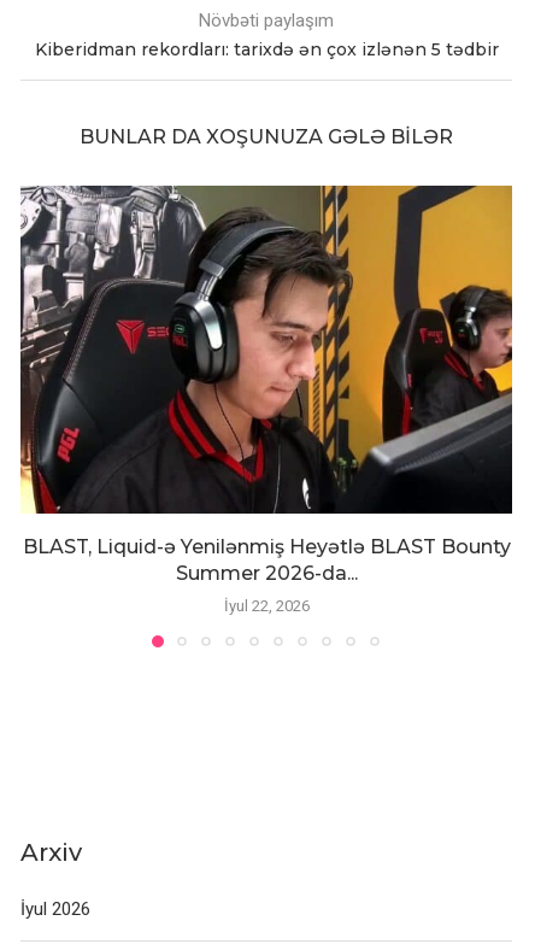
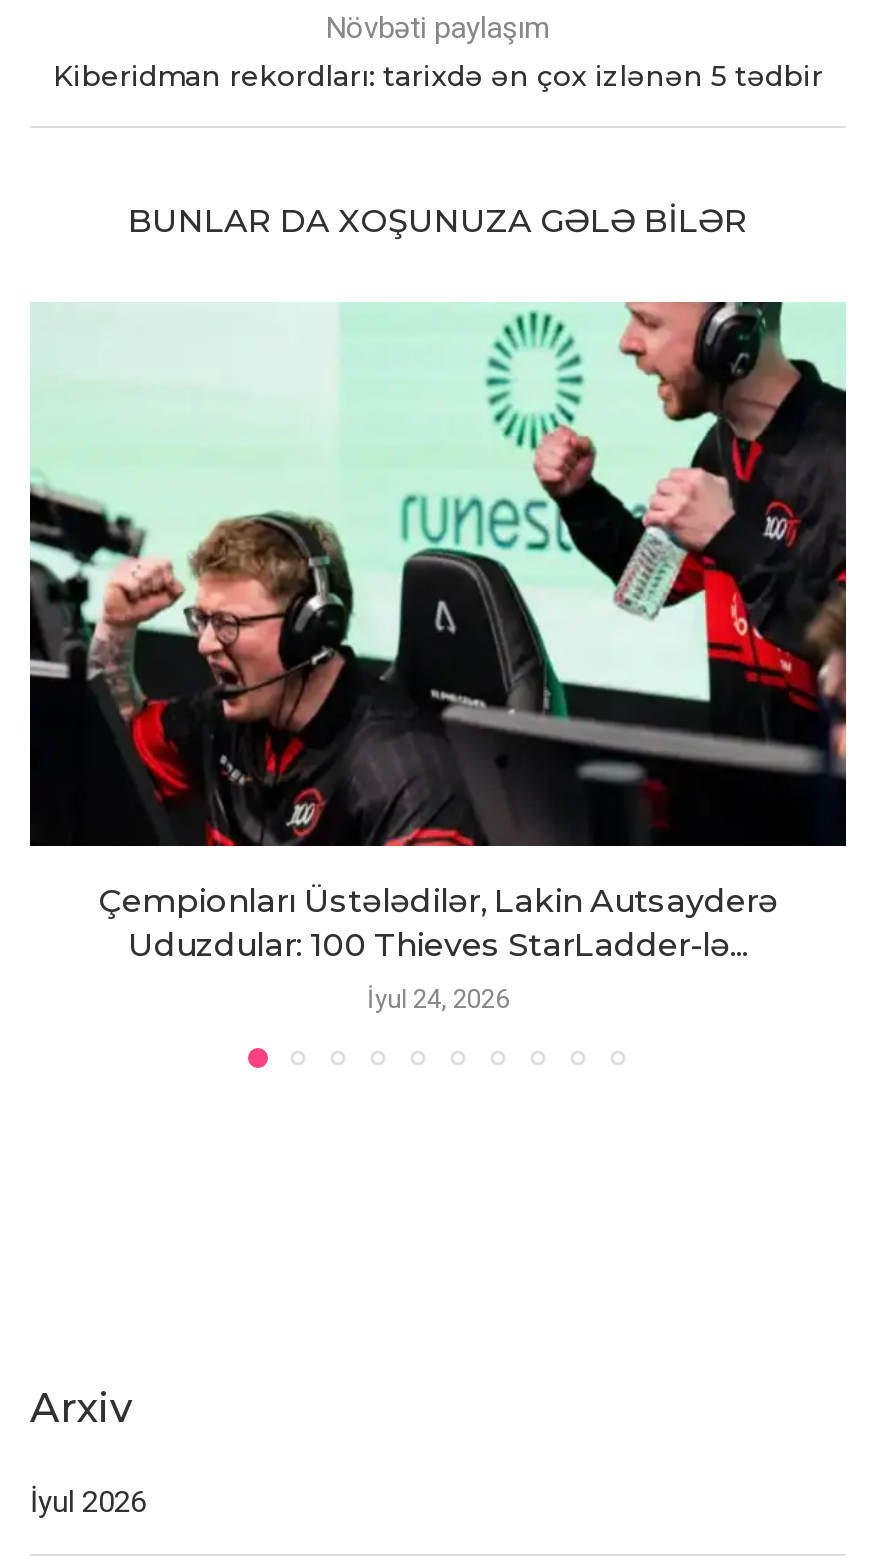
[19,184,513,585] [image] | BLAST, Liquid-ə Yenilənmiş Heyətlə BLAST Bounty | Summer 2026-da... -> [28,300,848,964] [image] | Çempionları Üstələdilər, Lakin Autsayderə | Uduzdular: 100 Thieves StarLadder-lə...
[224,597,309,615] İyul 22, 2026 -> [367,984,509,1014] İyul 24, 2026

